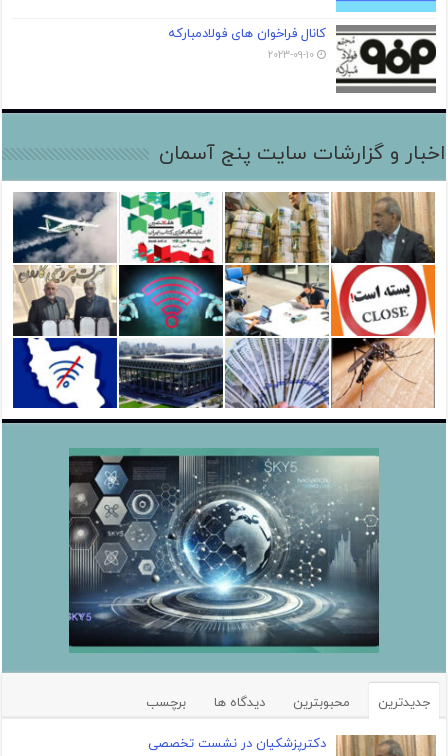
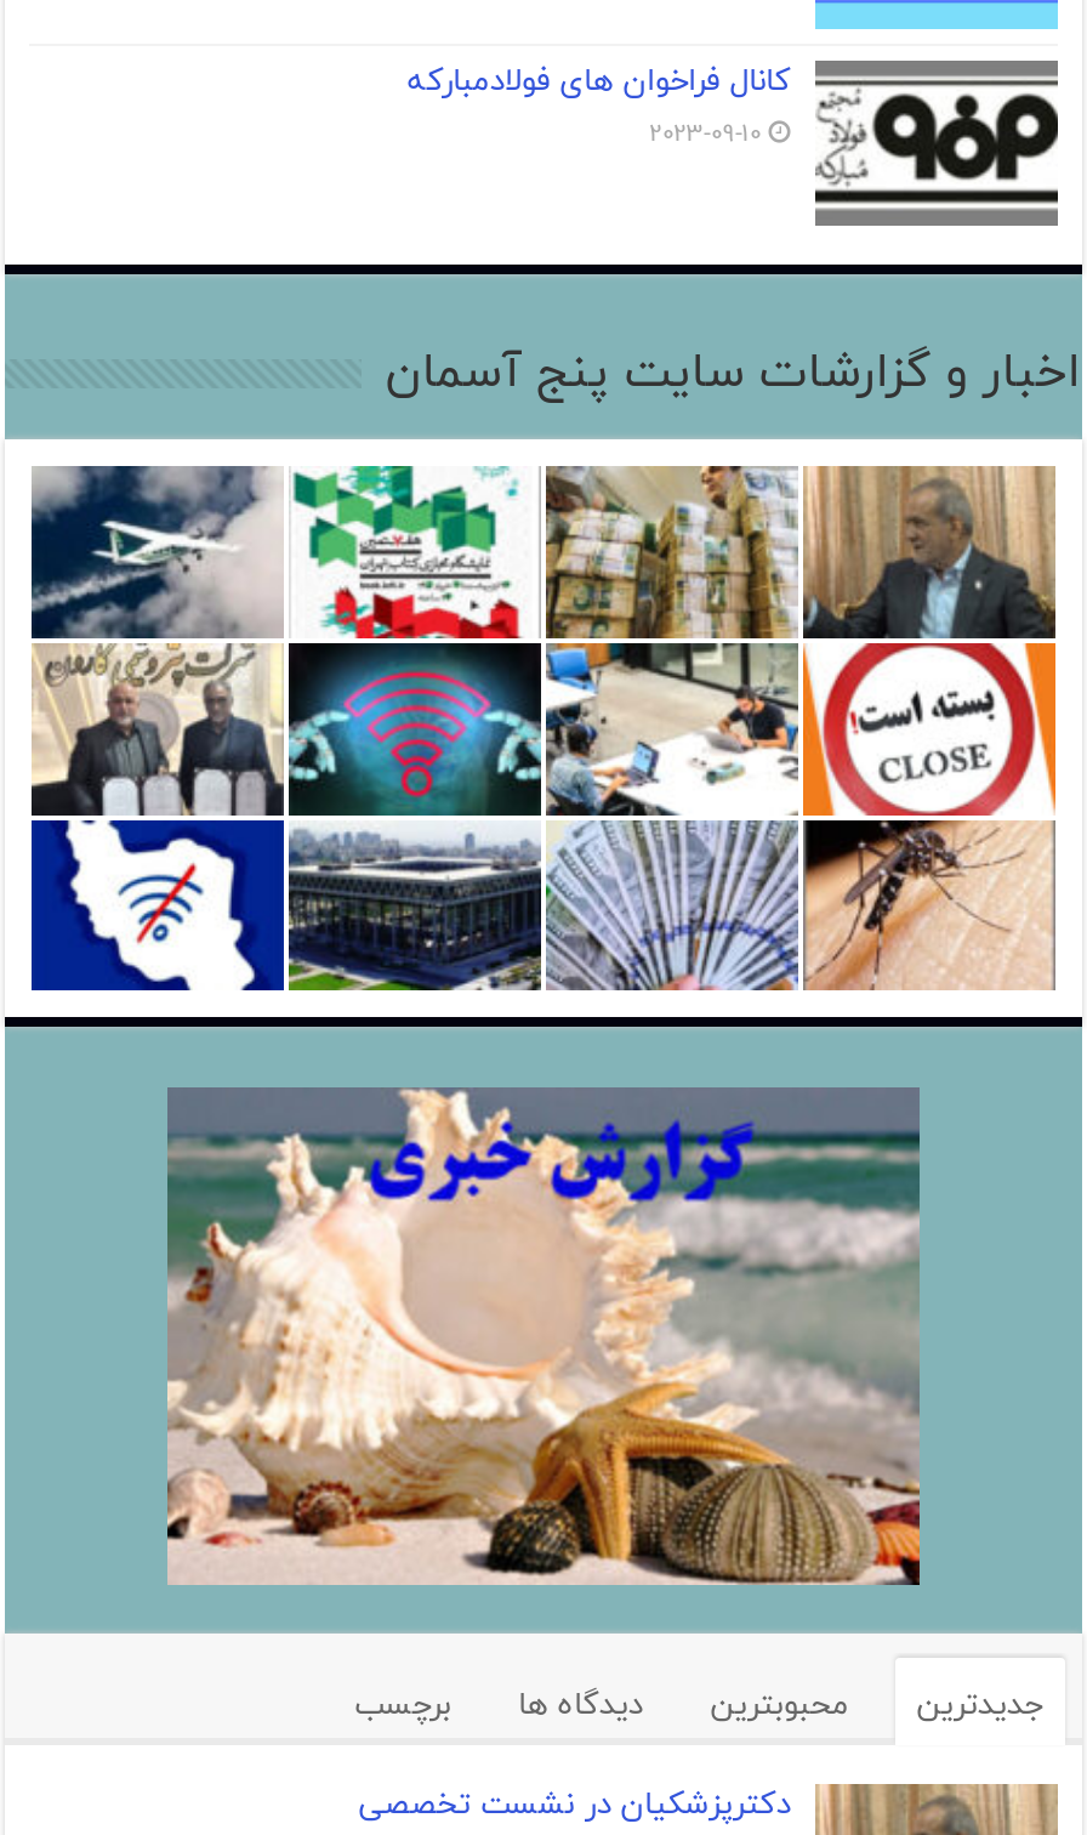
[68,448,380,653] [image] -> [165,1087,922,1587] [image]

